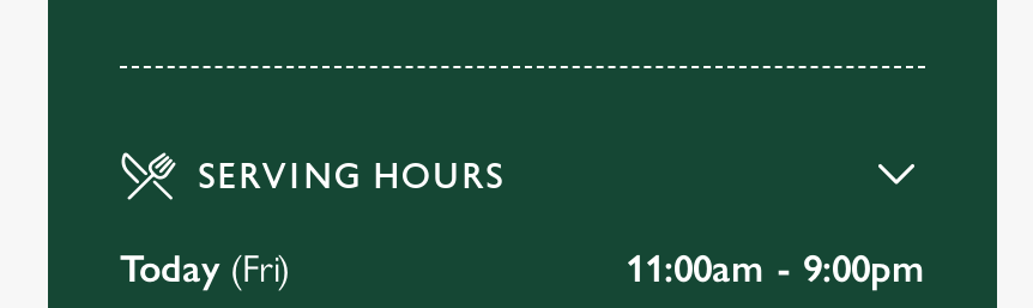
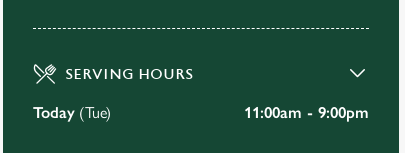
[120,246,290,291] Today (Fri) -> [33,103,111,122] Today (Tue)

